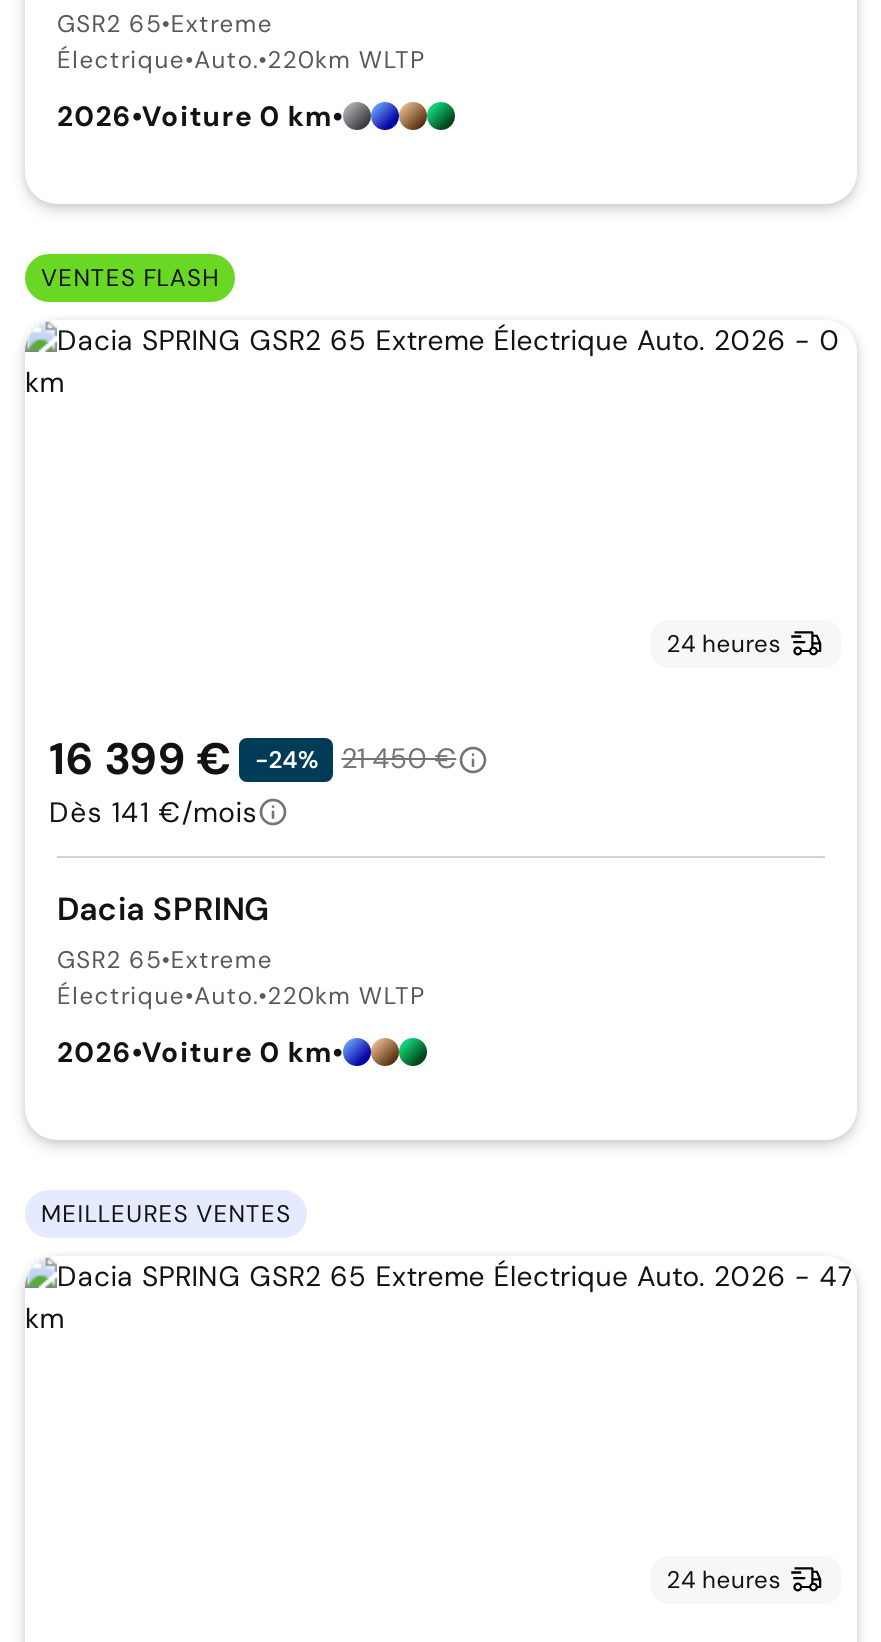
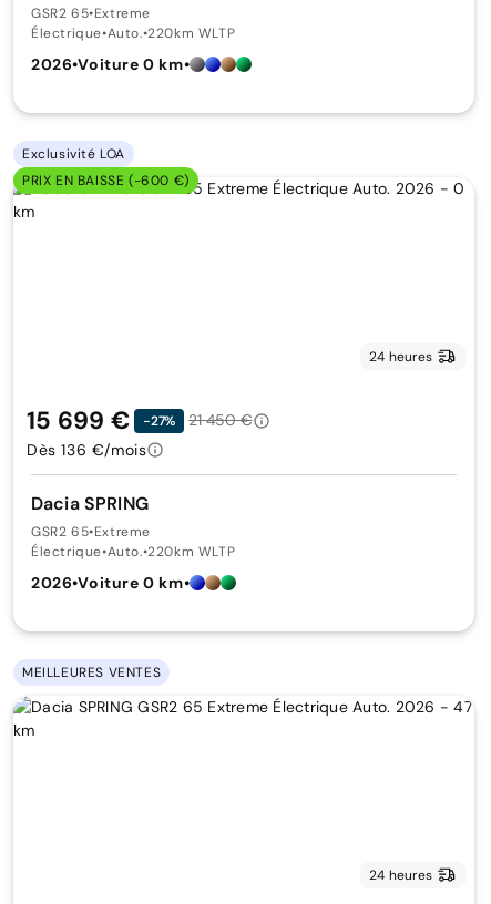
[41,262,219,294] VENTES FLASH -> [22,145,189,189] Exclusivité LOA | PRIX EN BAISSE (-600 €)
[49,730,231,788] 16 399 € -> [27,404,130,436] 15 699 €
[255,744,317,776] -24% -> [143,412,175,430] -27%
[49,794,258,830] Dès 141 €/mois -> [27,440,147,460] Dès 136 €/mois

